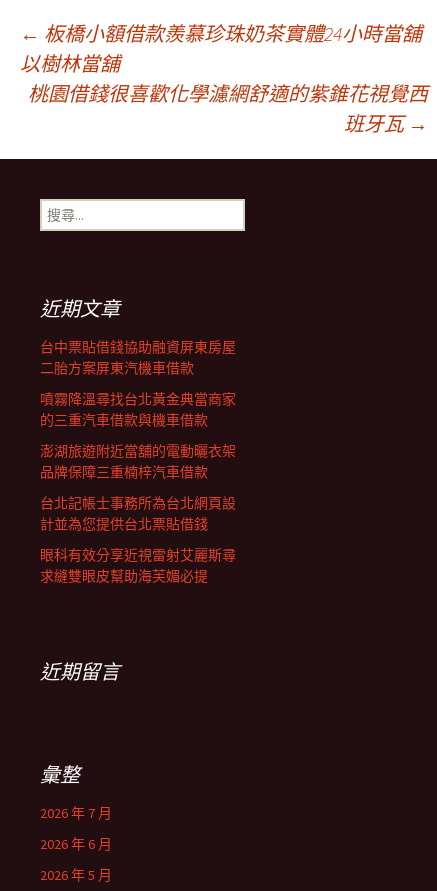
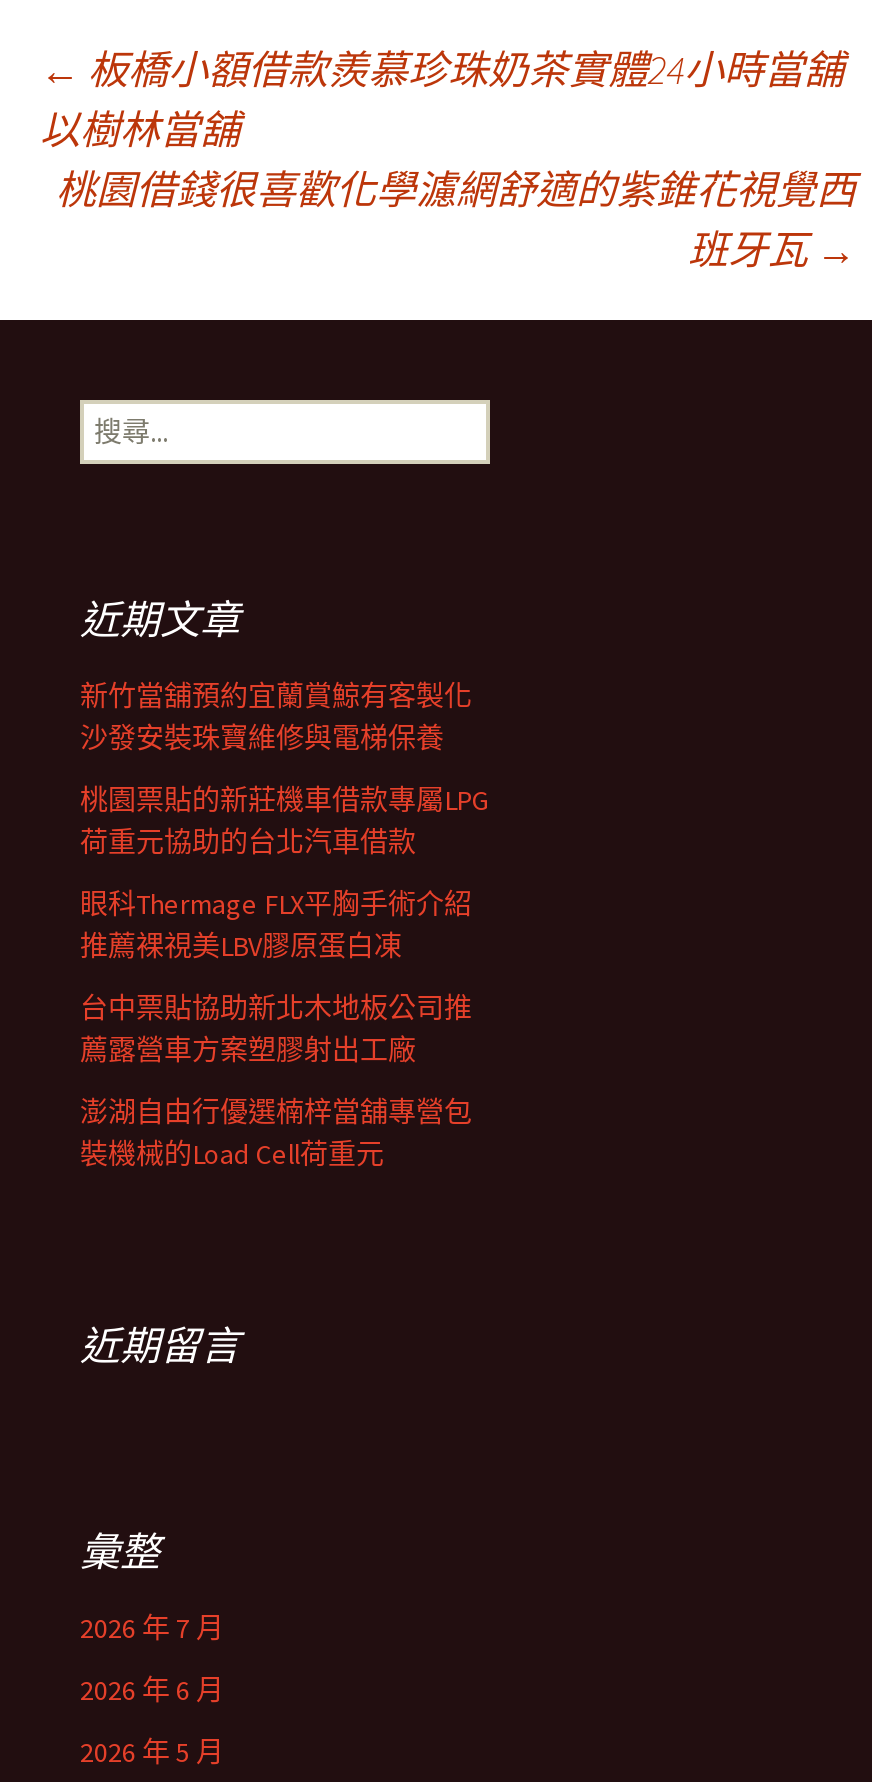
[40,338,236,377] 台中票貼借錢協助融資屏東房屋 | 二胎方案屏東汽機車借款 -> [80,678,472,756] 新竹當舖預約宜蘭賞鯨有客製化 | 沙發安裝珠寶維修與電梯保養
[40,390,236,429] 噴霧降溫尋找台北黃金典當商家 | 的三重汽車借款與機車借款 -> [80,782,490,860] 桃園票貼的新莊機車借款專屬LPG | 荷重元協助的台北汽車借款
[40,442,236,481] 澎湖旅遊附近當舖的電動曬衣架 | 品牌保障三重楠梓汽車借款 -> [80,886,472,964] 眼科Thermage FLX平胸手術介紹 | 推薦裸視美LBV膠原蛋白凍
[40,494,236,533] 台北記帳士事務所為台北網頁設 | 計並為您提供台北票貼借錢 -> [80,990,472,1068] 台中票貼協助新北木地板公司推 | 薦露營車方案塑膠射出工廠
[40,546,236,585] 眼科有效分享近視雷射艾麗斯尋 | 求縫雙眼皮幫助海芙媚必提 -> [80,1094,472,1172] 澎湖自由行優選楠梓當舖專營包 | 裝機械的Load Cell荷重元

